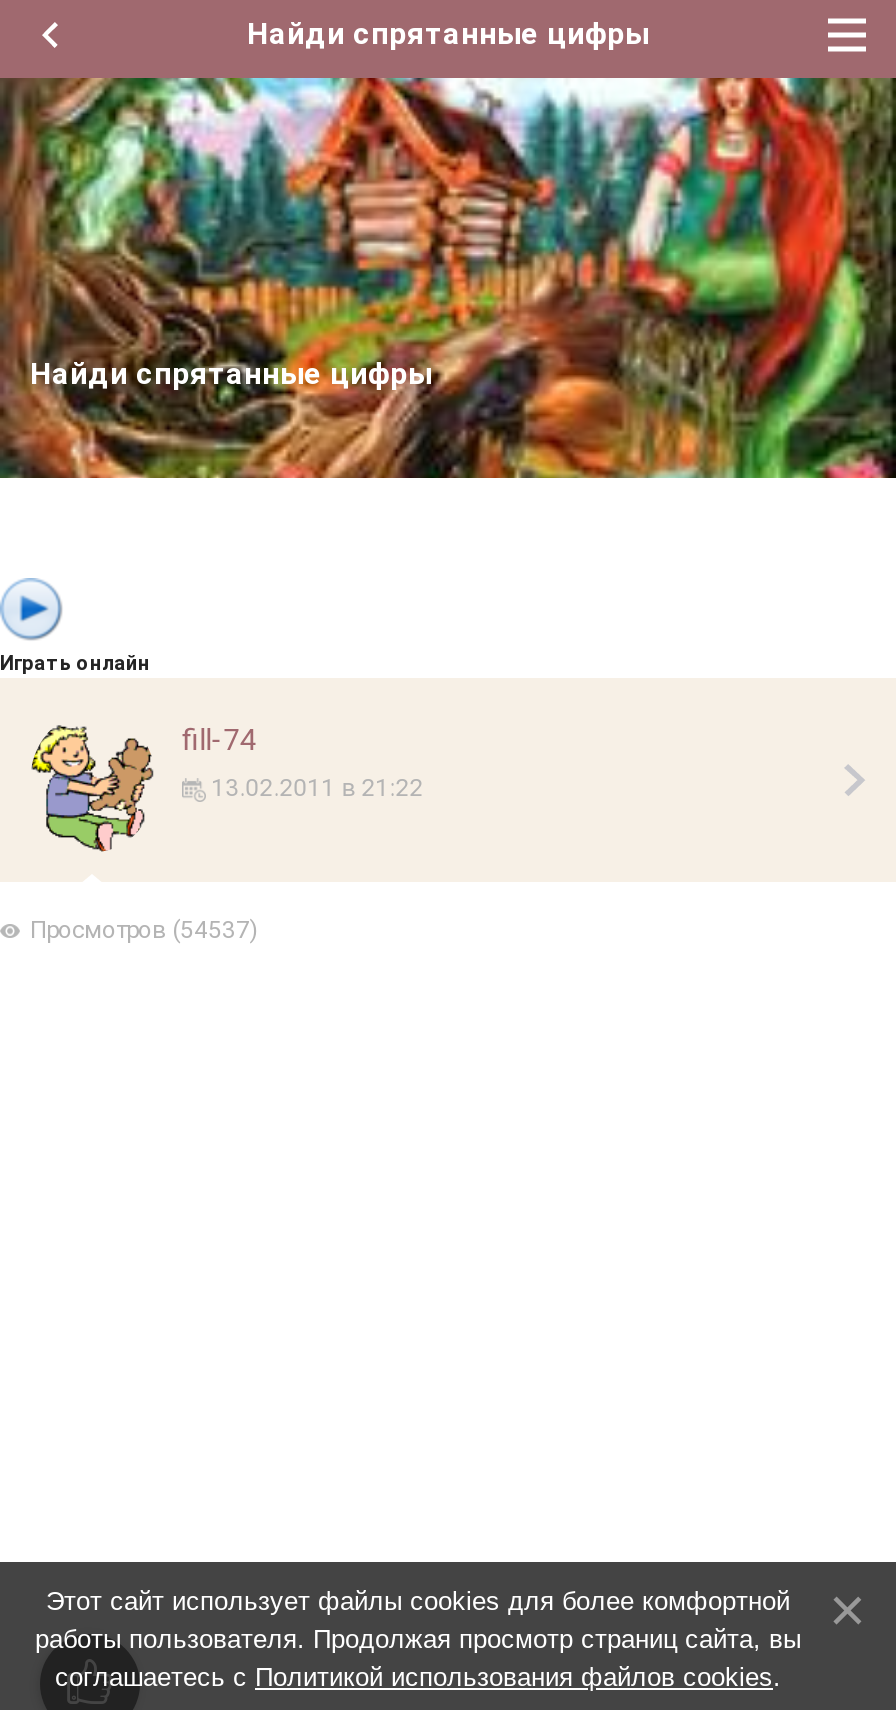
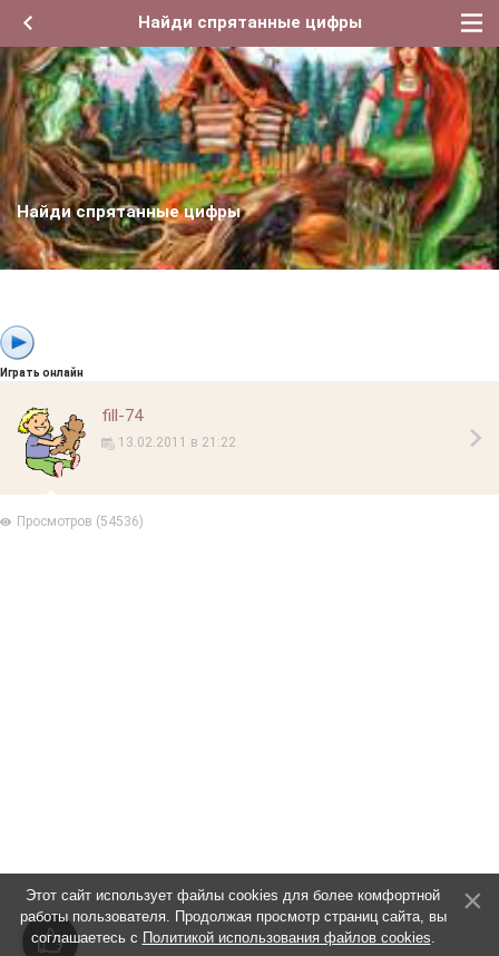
[30,916,258,944] Просмотров (54537) -> [17,514,144,529] Просмотров (54536)

